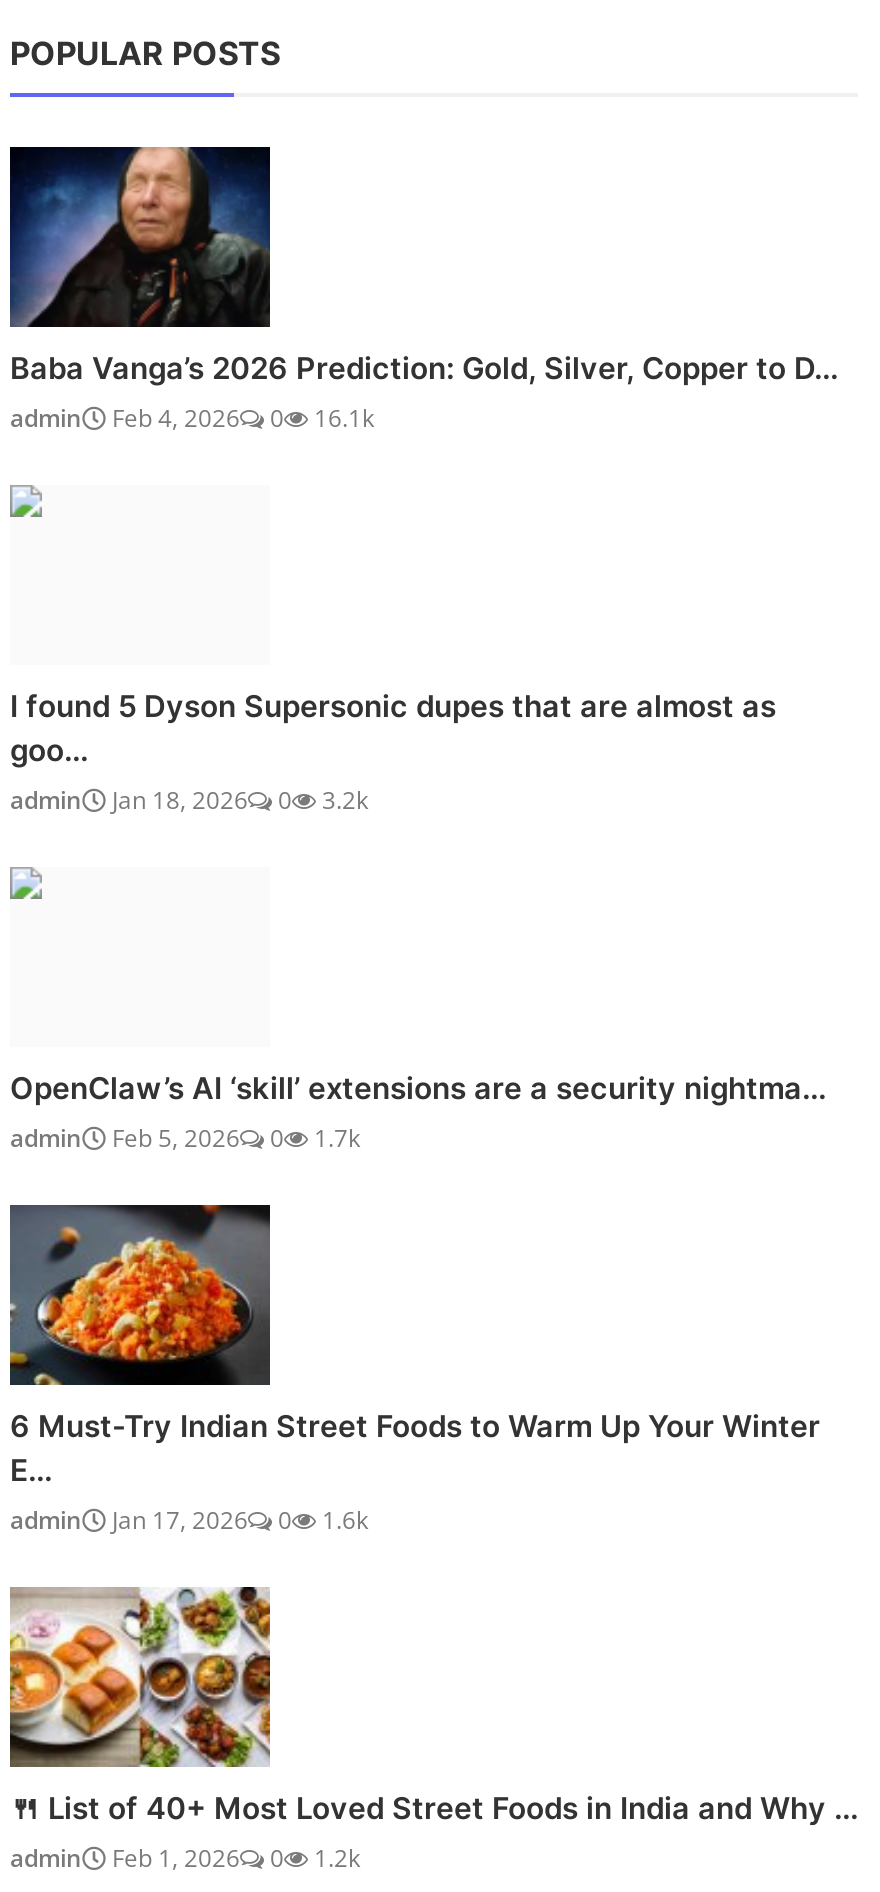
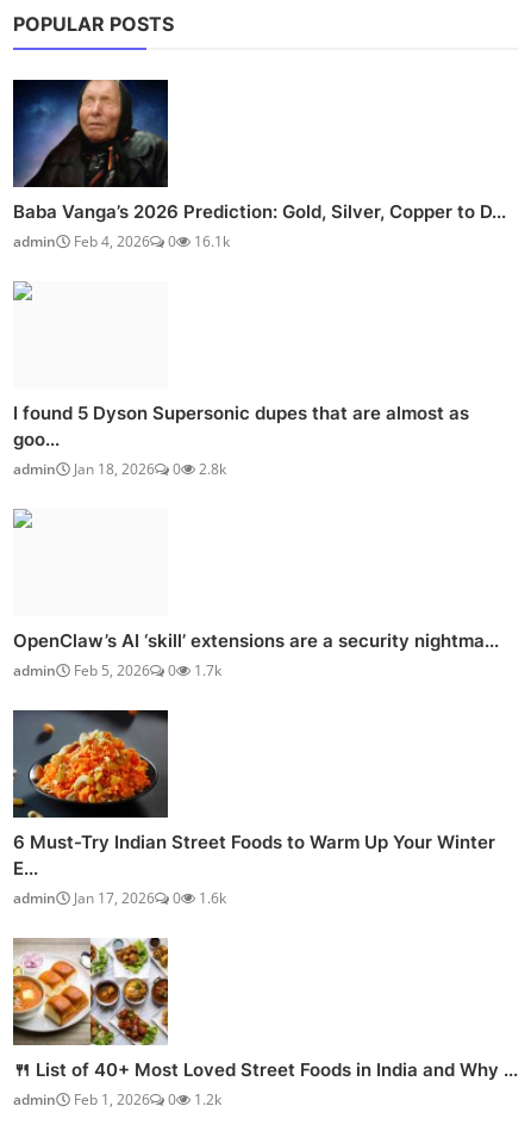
[10,783,368,817] admin Jan 18, 2026 0 3.2k -> [13,459,226,479] admin Jan 18, 2026 0 2.8k

